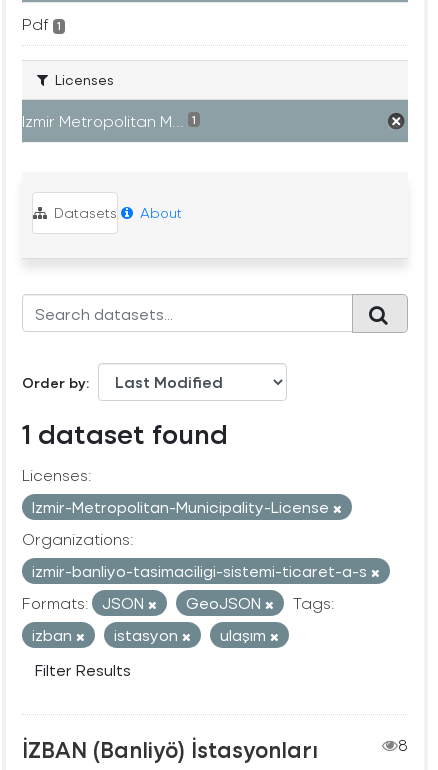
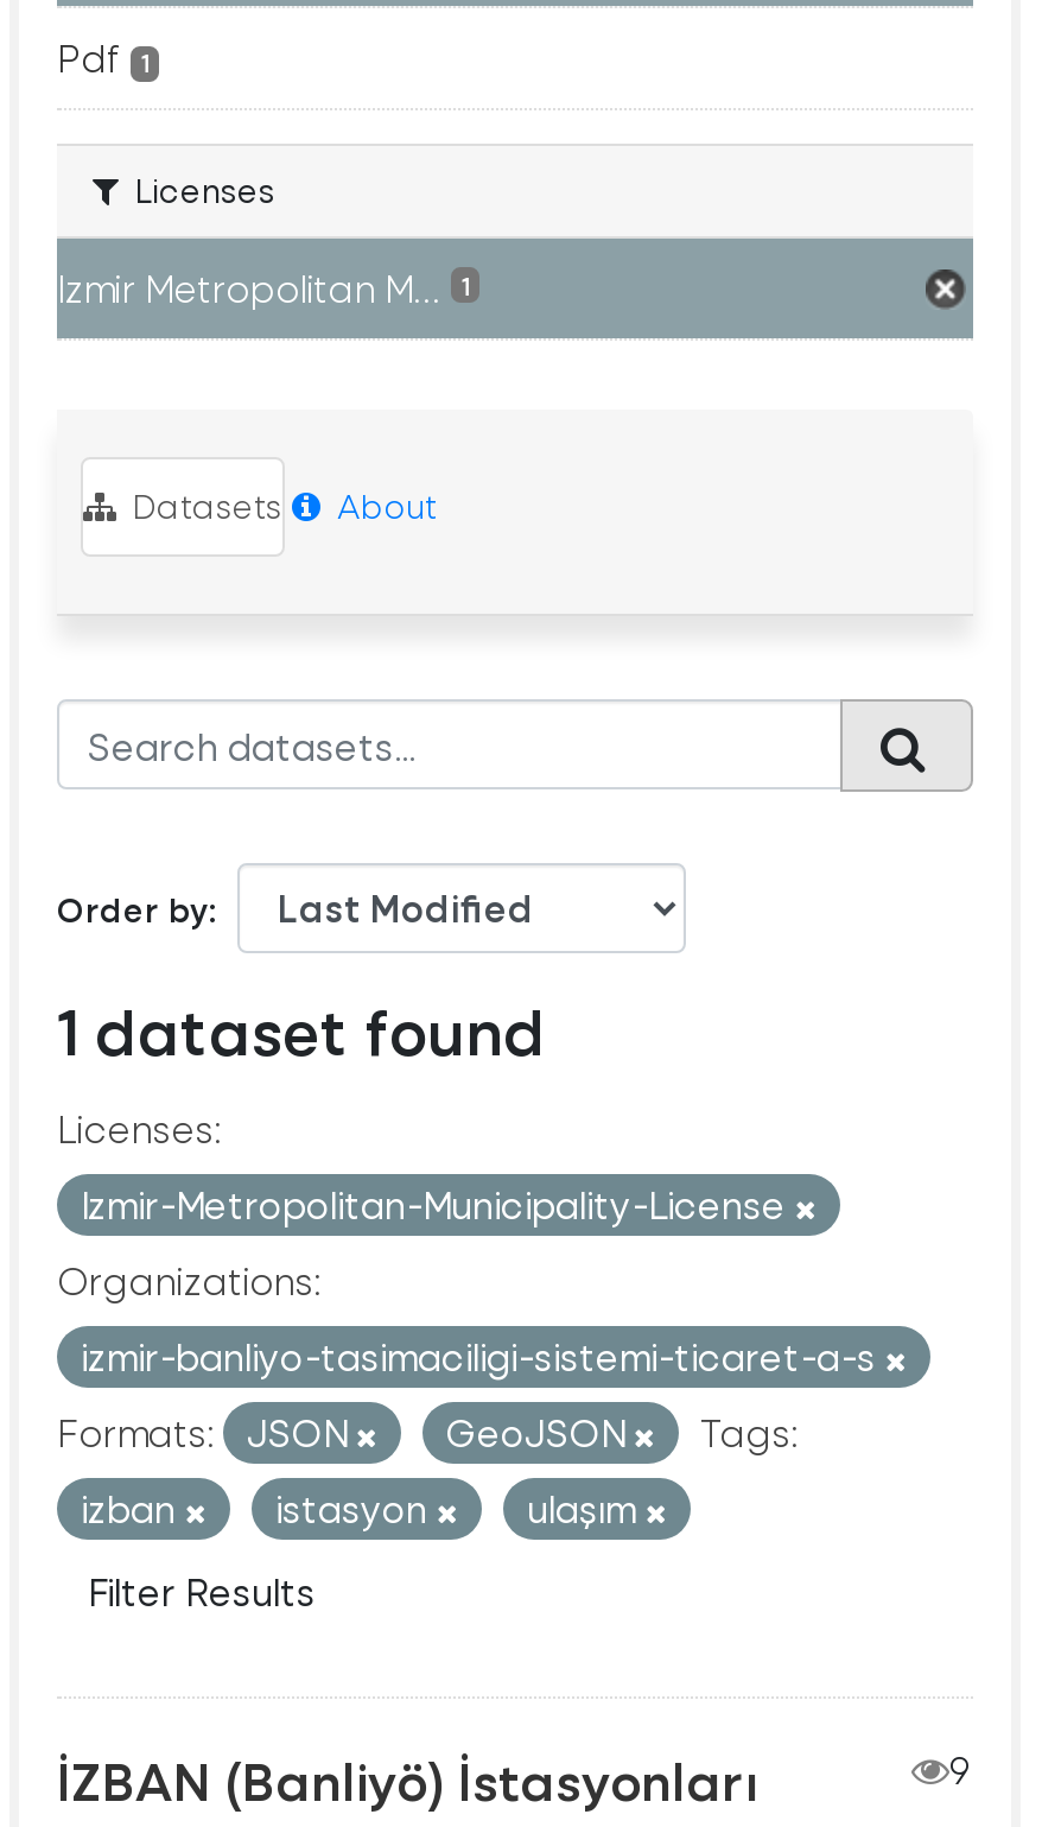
[398,734,408,755] 8 -> [949,1743,973,1793] 9

